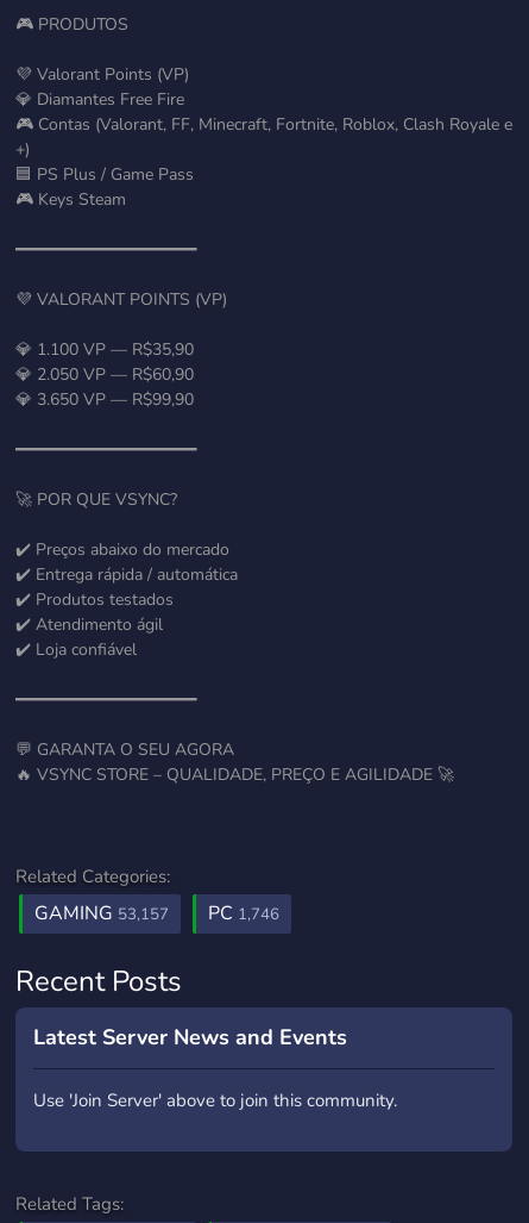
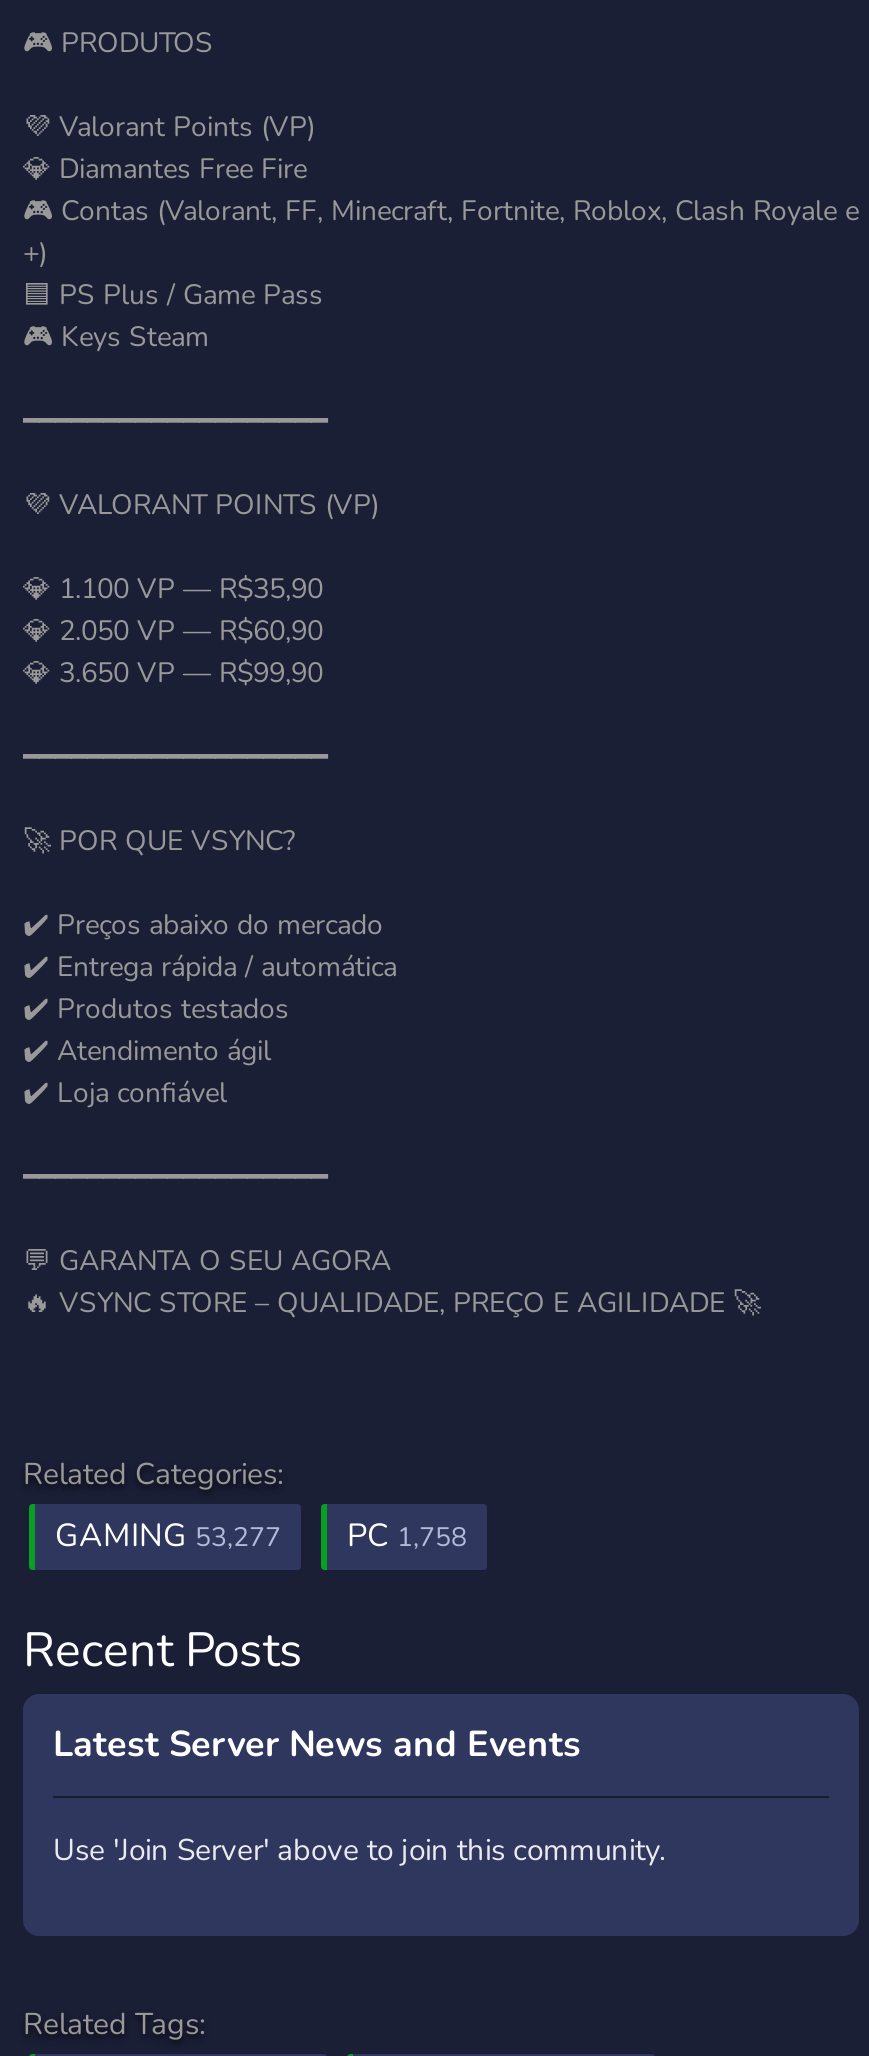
[34,900,169,926] GAMING 53,157 -> [55,1514,281,1558] GAMING 53,277
[208,900,279,926] PC 1,746 -> [347,1514,467,1558] PC 1,758

